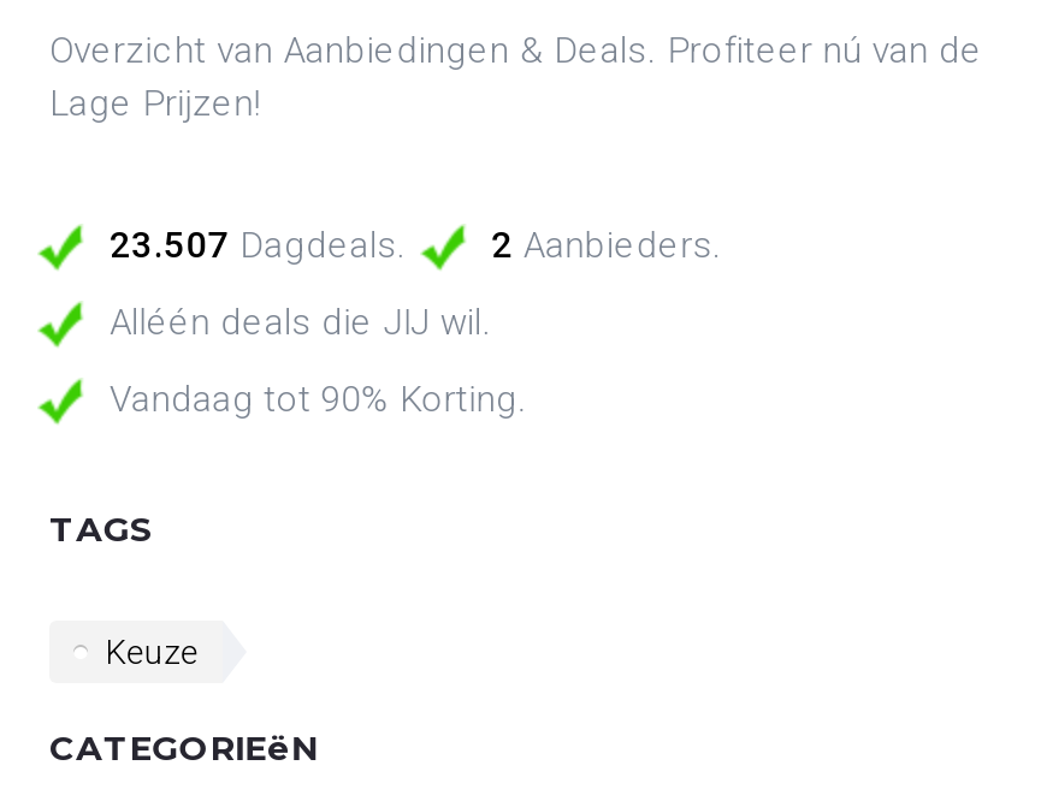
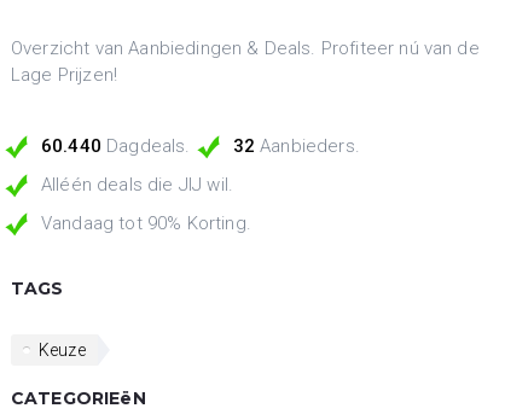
[110,222,407,266] 23.507 Dagdeals. -> [41,135,190,156] 60.440 Dagdeals.
[491,222,723,266] 2 Aanbieders. -> [233,135,360,156] 32 Aanbieders.

